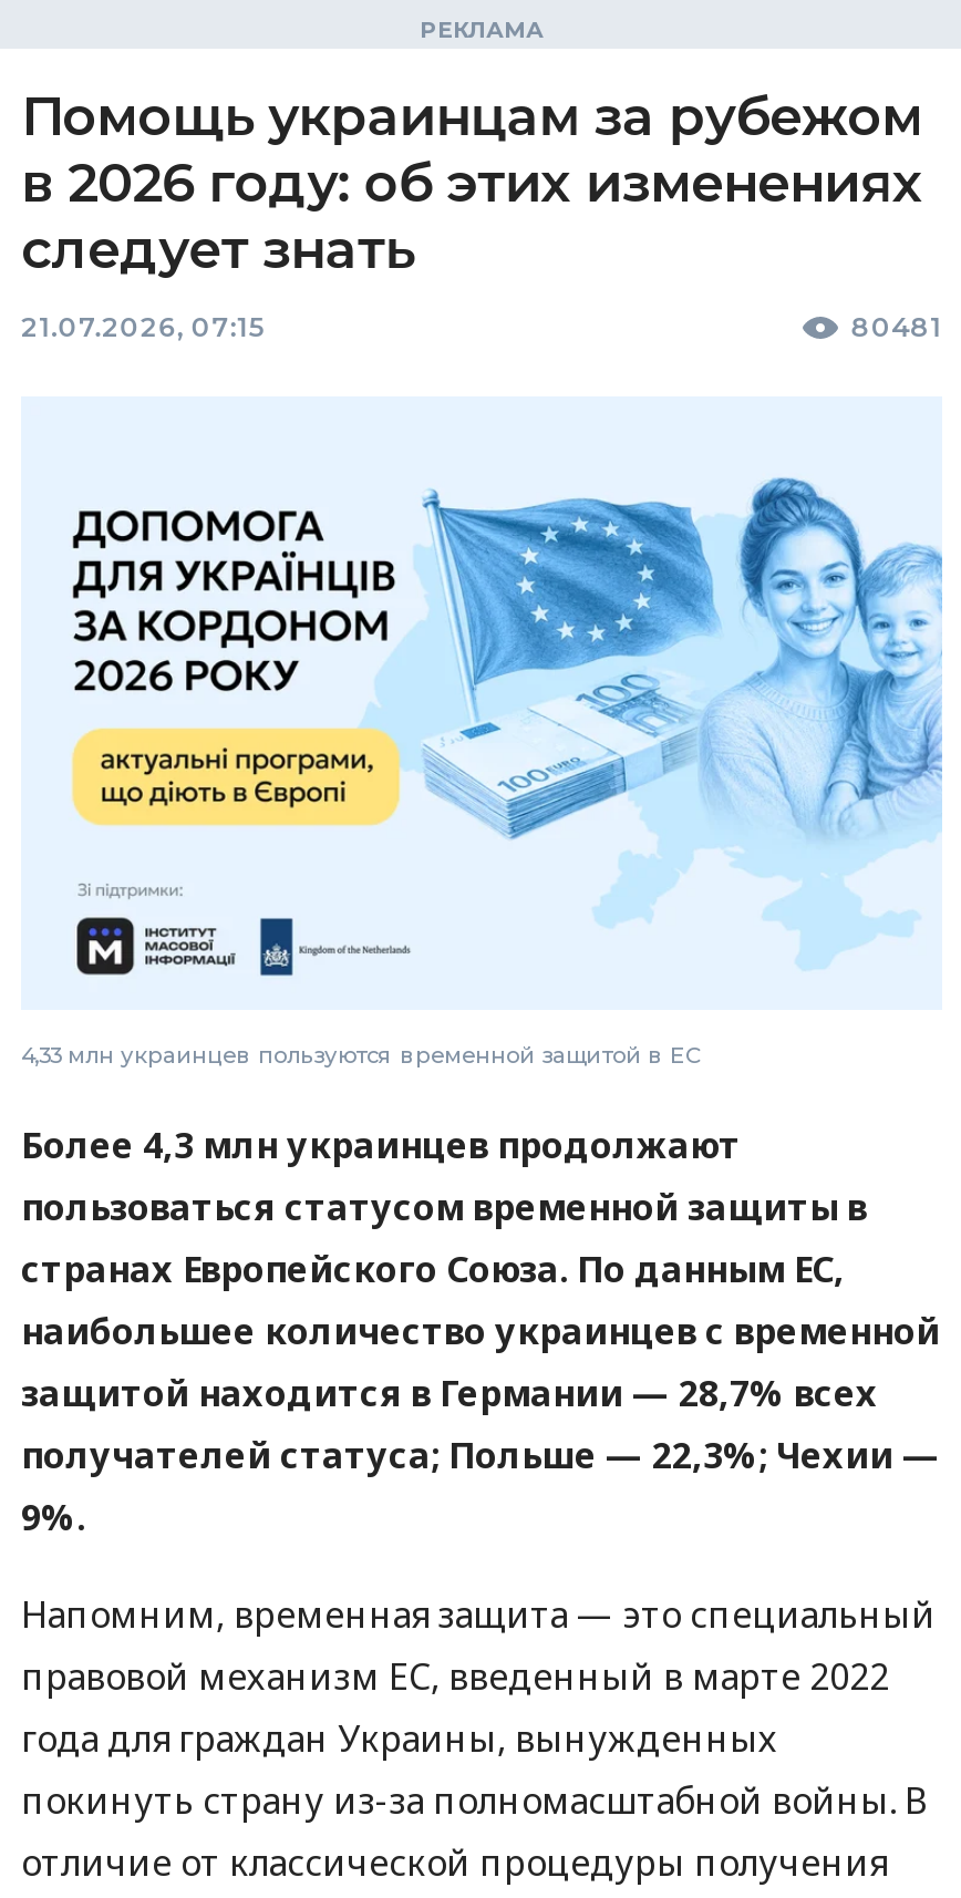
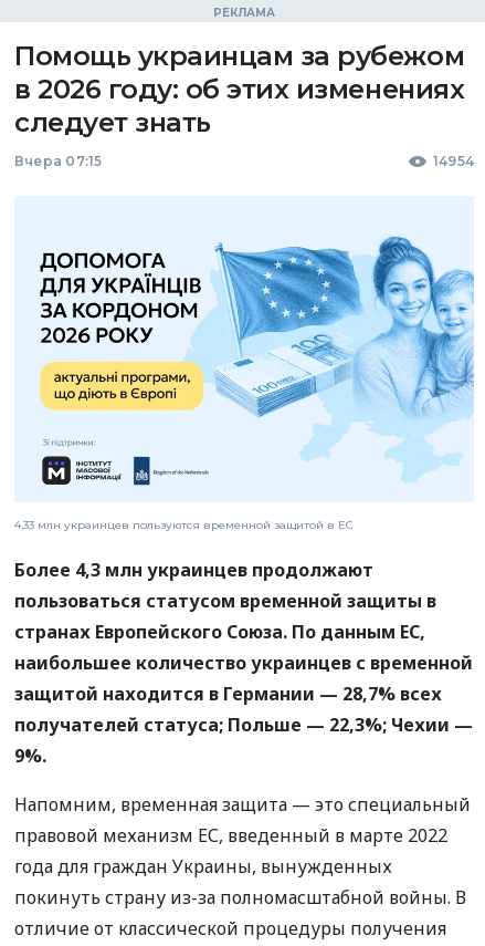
[21,310,942,343] 21.07.2026, 07:15 | 80481 -> [14,153,474,169] Вчера 07:15 | 14954

